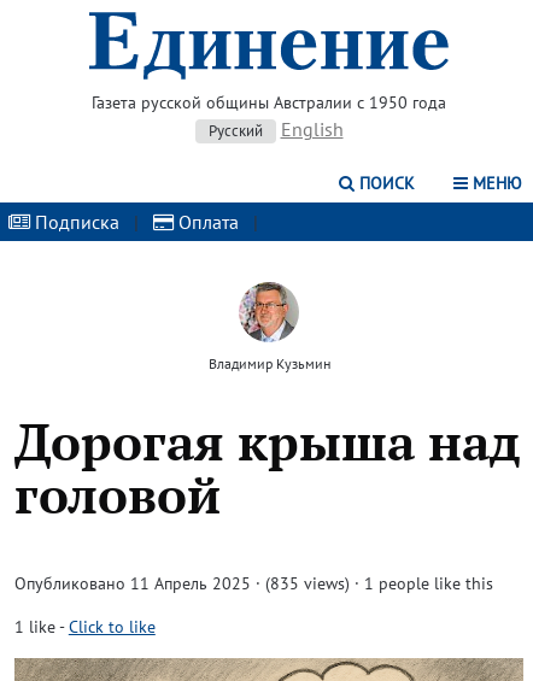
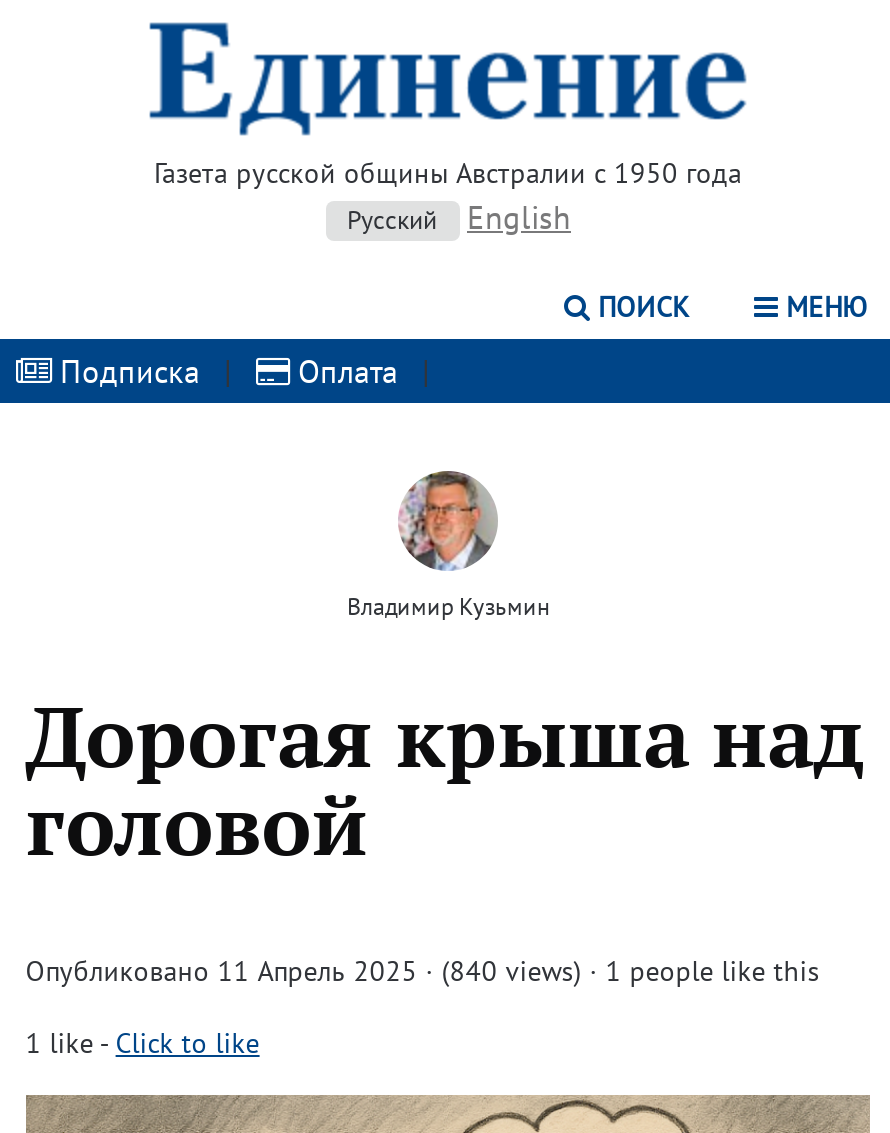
[14,573,493,594] Опубликовано 11 Апрель 2025 · (835 views) · 1 people like this -> [26,953,820,989] Опубликовано 11 Апрель 2025 · (840 views) · 1 people like this

